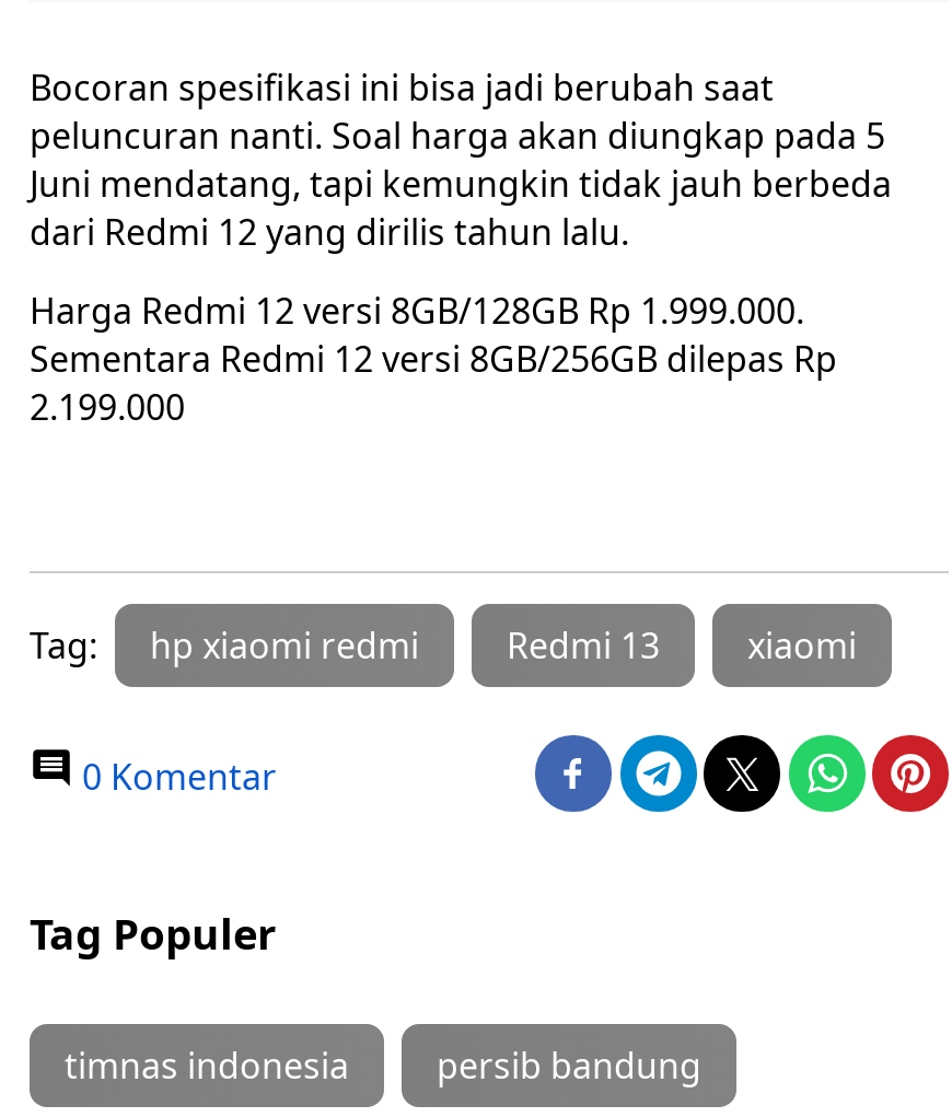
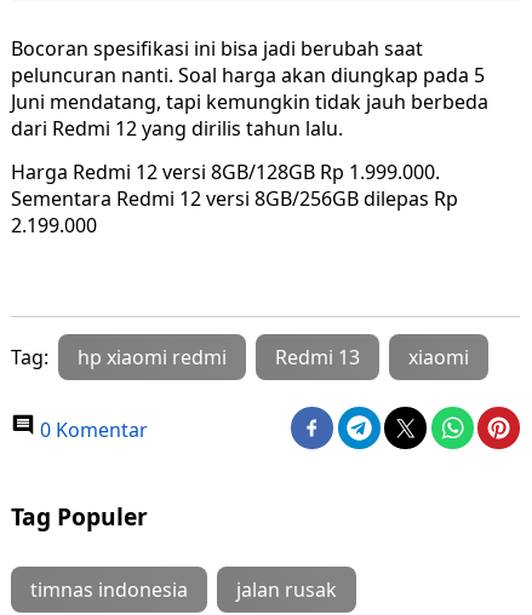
[437,1042,701,1090] persib bandung -> [236,576,337,603] jalan rusak

